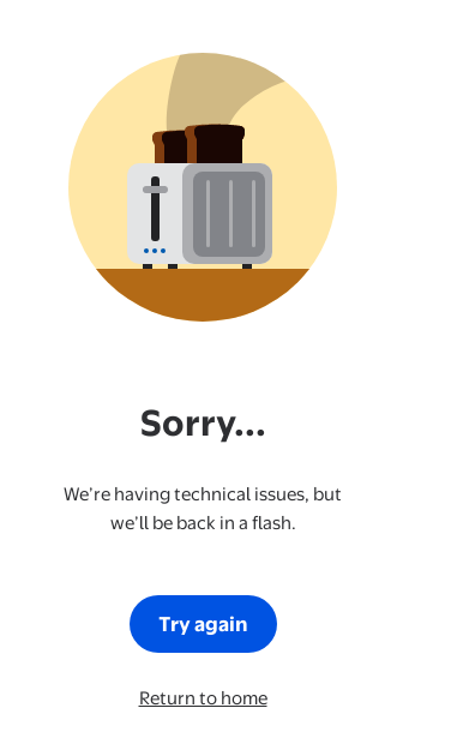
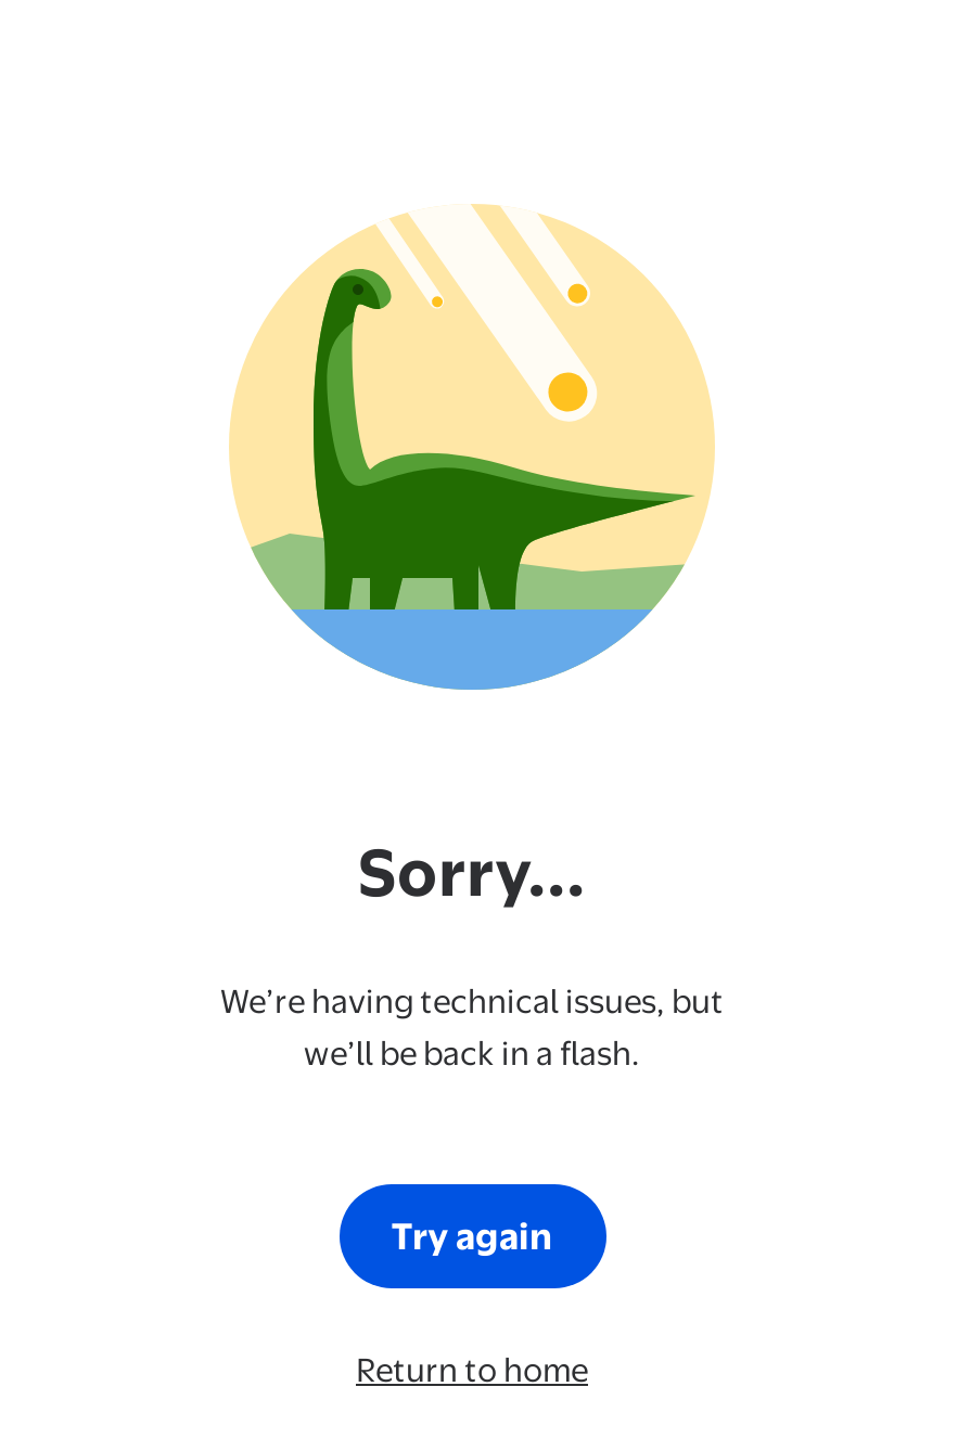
[82,53,321,323] [image] -> [251,206,693,692] [image]

